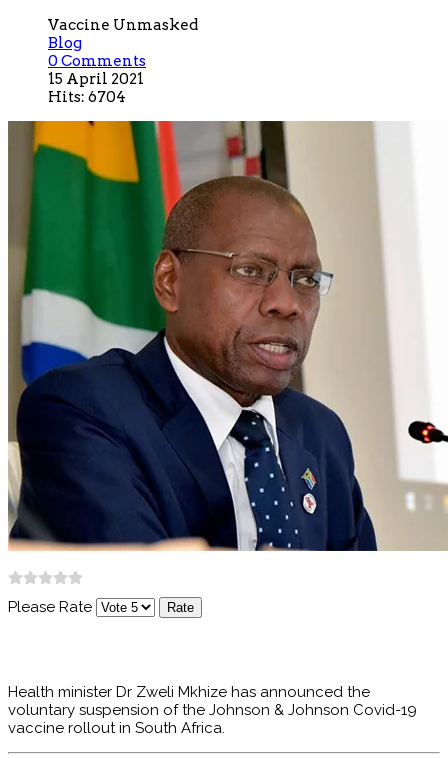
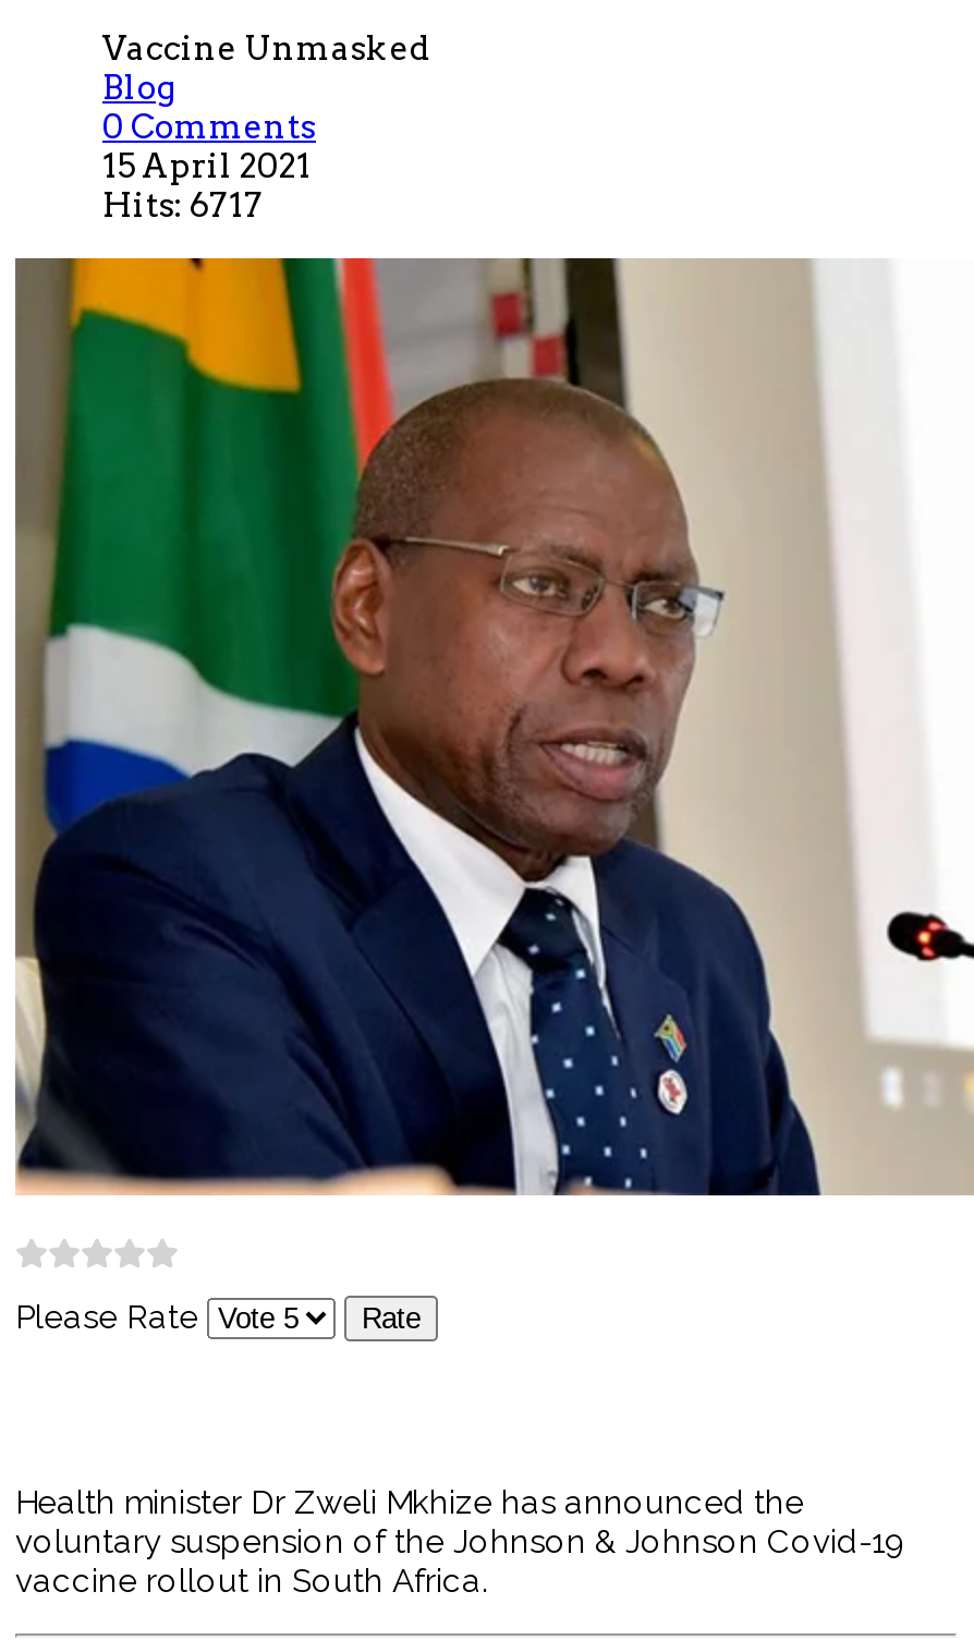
[48,88,126,106] Hits: 6704 -> [102,187,264,226] Hits: 6717

